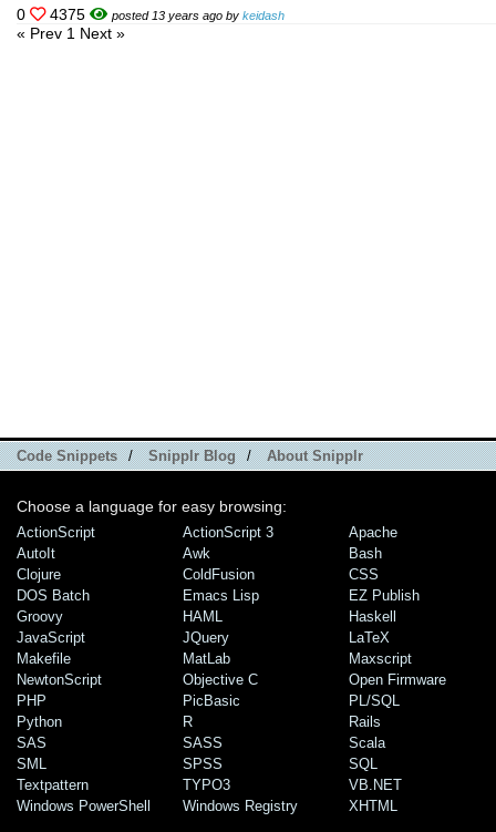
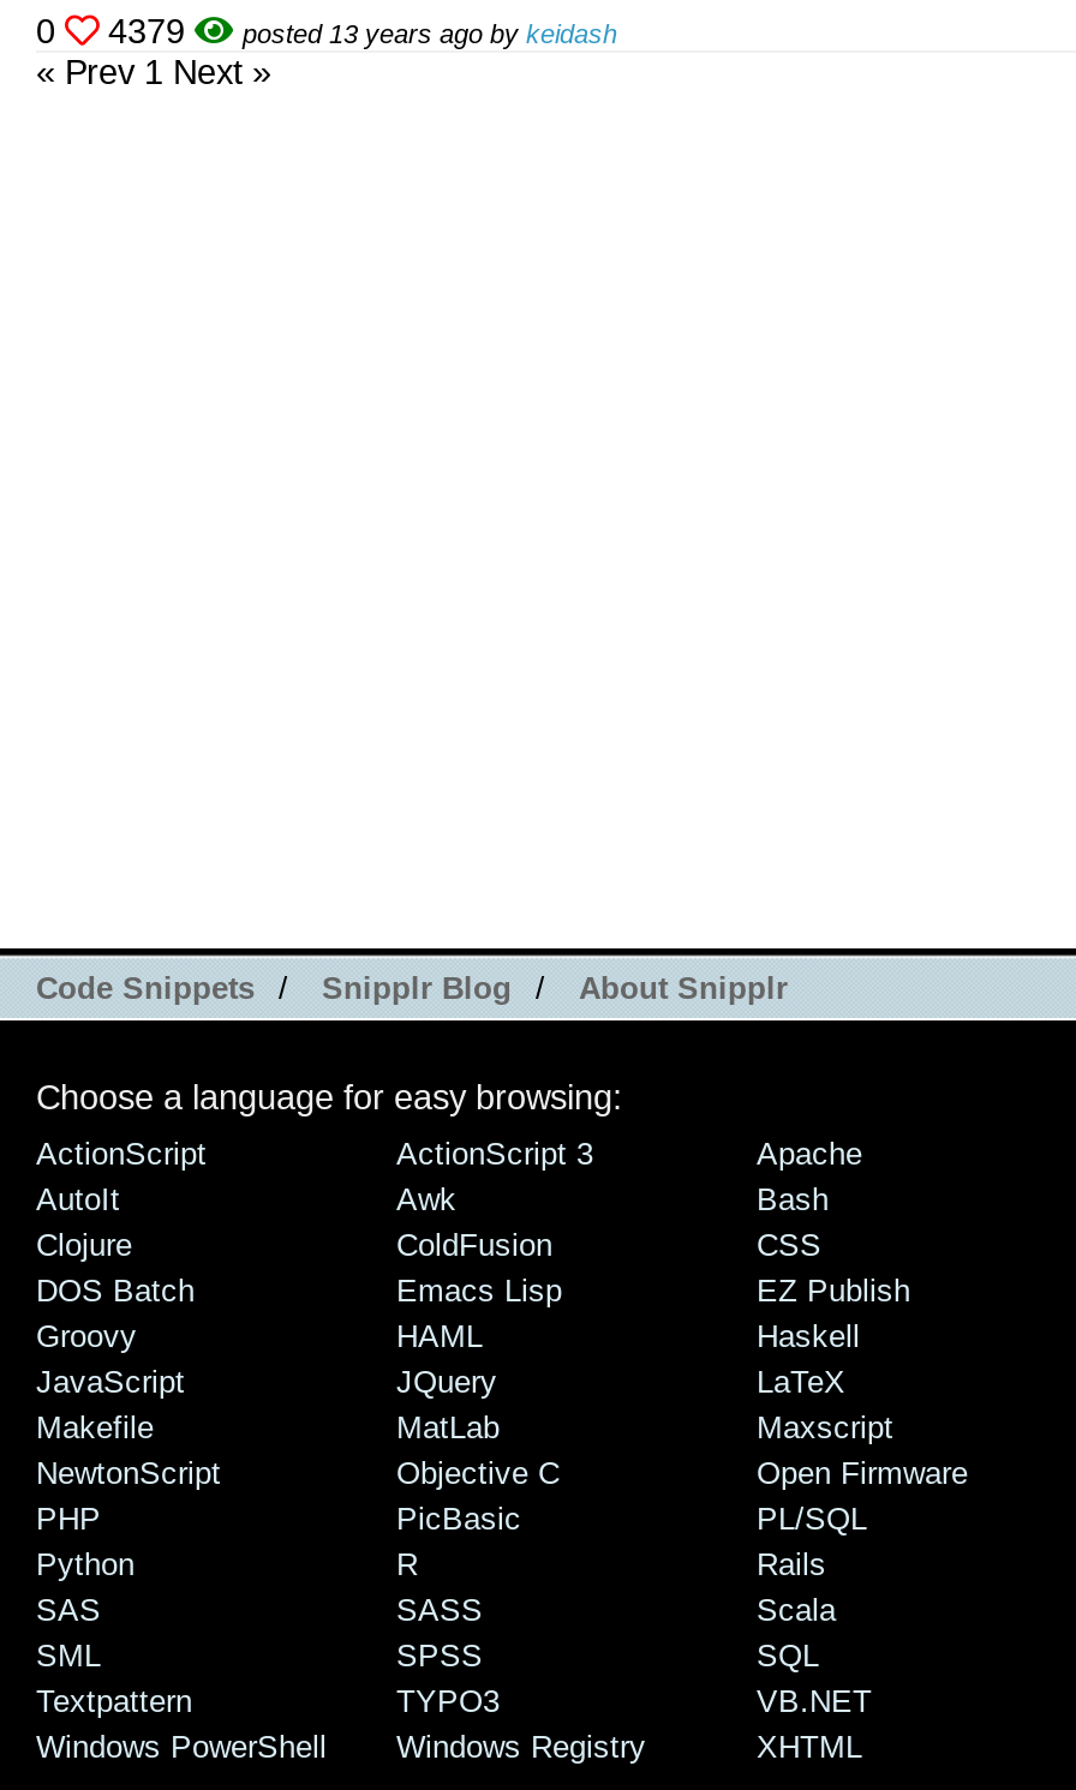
[17,5,285,23] 0 4375 posted 13 years ago by keidash -> [36,11,617,49] 0 4379 posted 13 years ago by keidash

